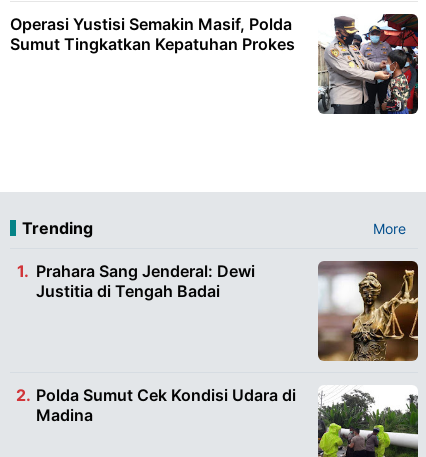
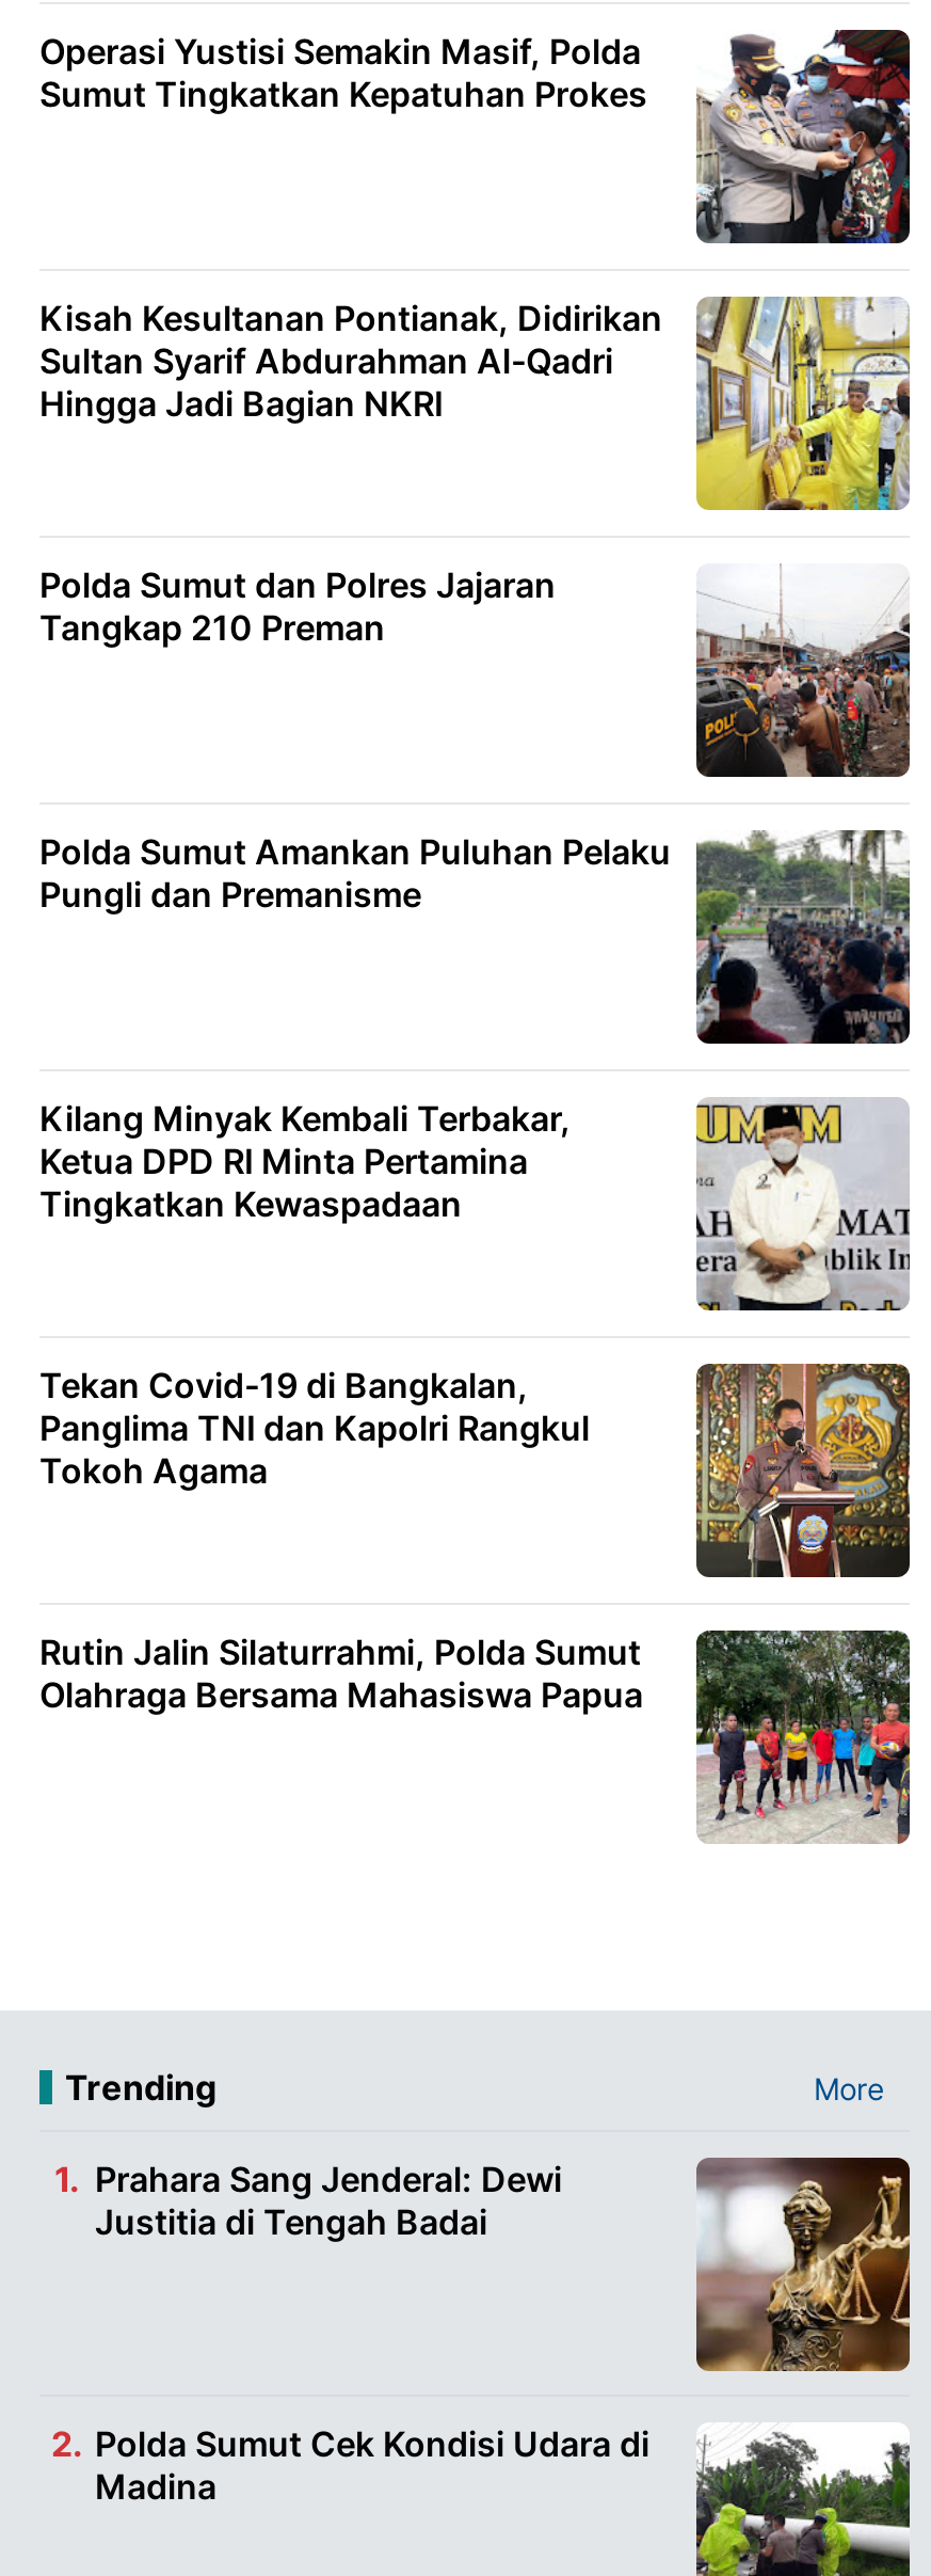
none -> [39,295,912,512] [image] | Kisah Kesultanan Pontianak, Didirikan | Sultan Syarif Abdurahman Al-Qadri | Hingga Jadi Bagian NKRI
none -> [39,563,556,648] Polda Sumut dan Polres Jajaran | Tangkap 210 Preman
none -> [39,613,910,915] [image] | Polda Sumut Amankan Puluhan Pelaku | Pungli dan Premanisme
none -> [39,1096,571,1224] Kilang Minyak Kembali Terbakar, | Ketua DPD RI Minta Pertamina | Tingkatkan Kewaspadaan
none -> [39,1363,590,1491] Tekan Covid-19 di Bangkalan, | Panglima TNI dan Kapolri Rangkul | Tokoh Agama
none -> [39,1628,912,1844] [image] | Rutin Jalin Silaturrahmi, Polda Sumut | Olahraga Bersama Mahasiswa Papua
none -> [694,1362,912,1579] [image]
none -> [696,828,910,1046] [image]
none -> [696,1099,910,1313] [image]

